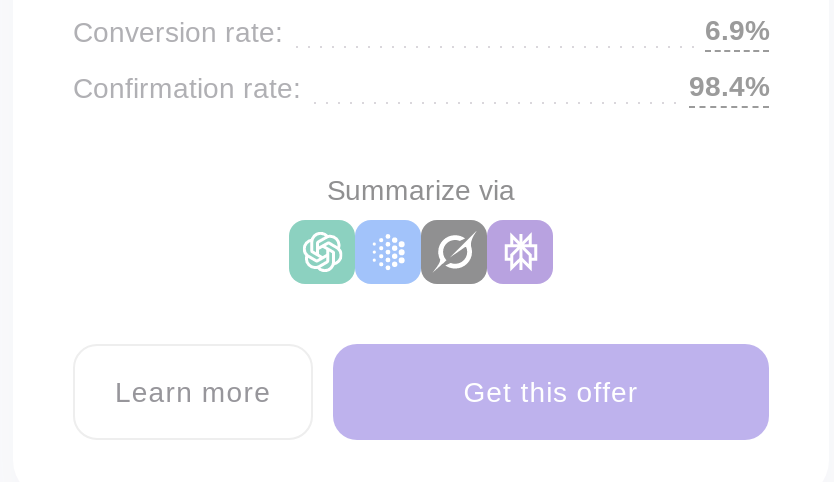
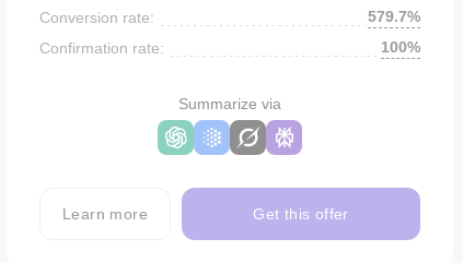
[705,14,769,46] 6.9% -> [368,8,420,25] 579.7%
[689,70,769,102] 98.4% -> [381,38,420,56] 100%

